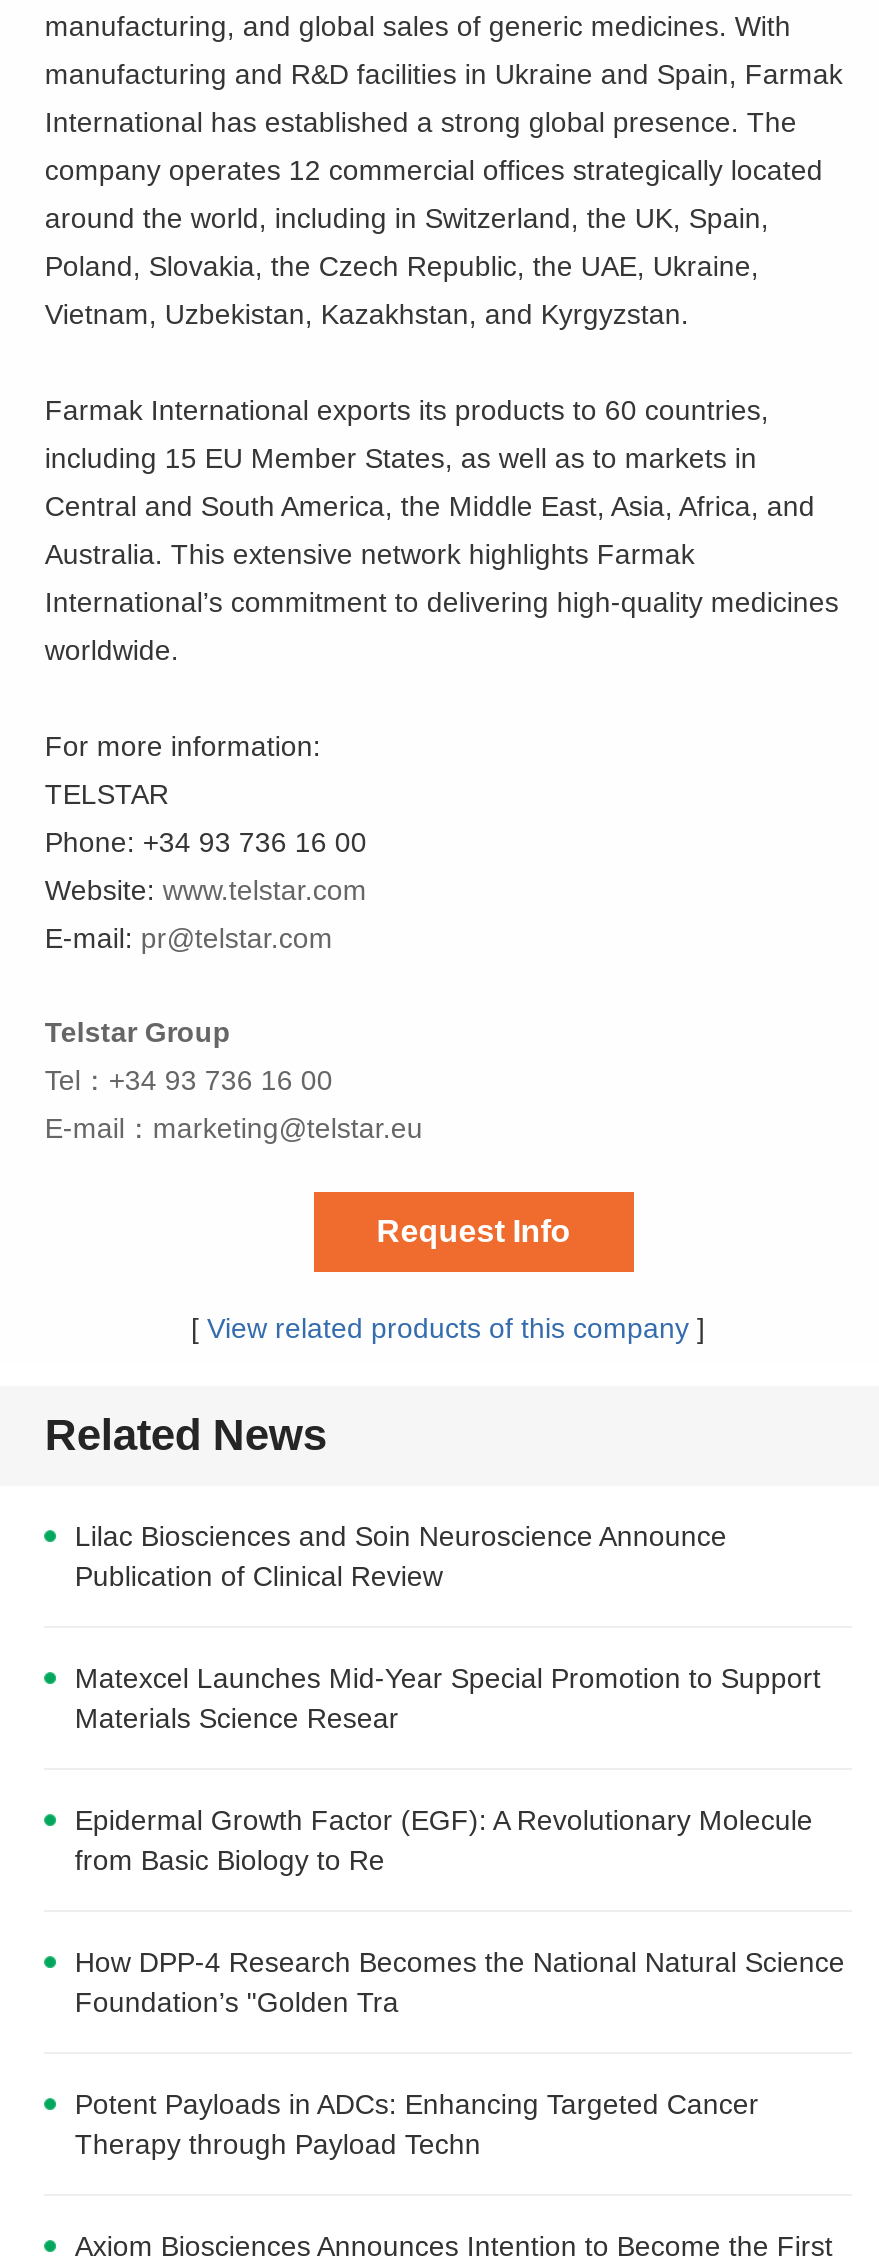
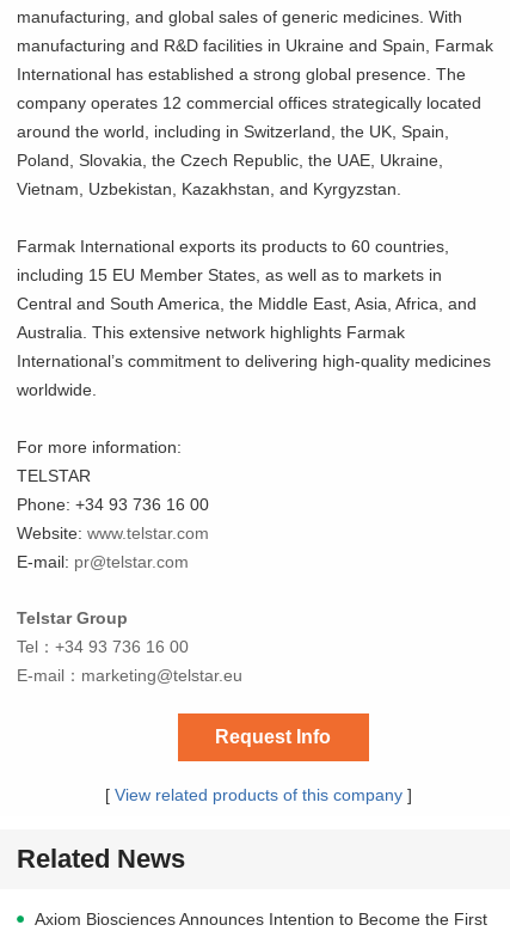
[75,1520,845,2160] Lilac Biosciences and Soin Neuroscience Announce | Publication of Clinical Review | Matexcel Launches Mid-Year Special Promotion to Support | Materials Science Resear | Epidermal Growth Factor (EGF): A Revolutionary Molecule | from Basic Biology to Re | How DPP-4 Research Becomes the National Natural Science | Foundation’s "Golden Tra | Potent Payloads in ADCs: Enhancing Targeted Cancer | Therapy through Payload Techn -> none

